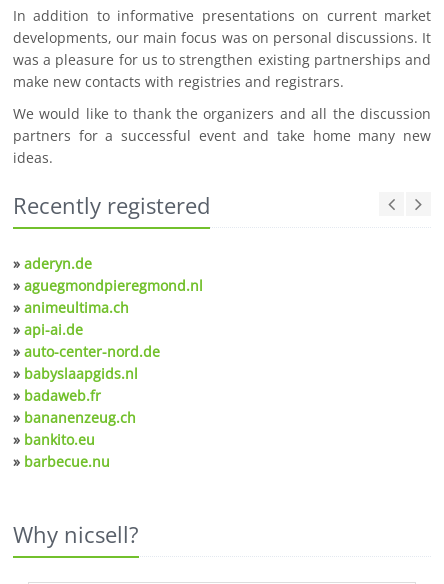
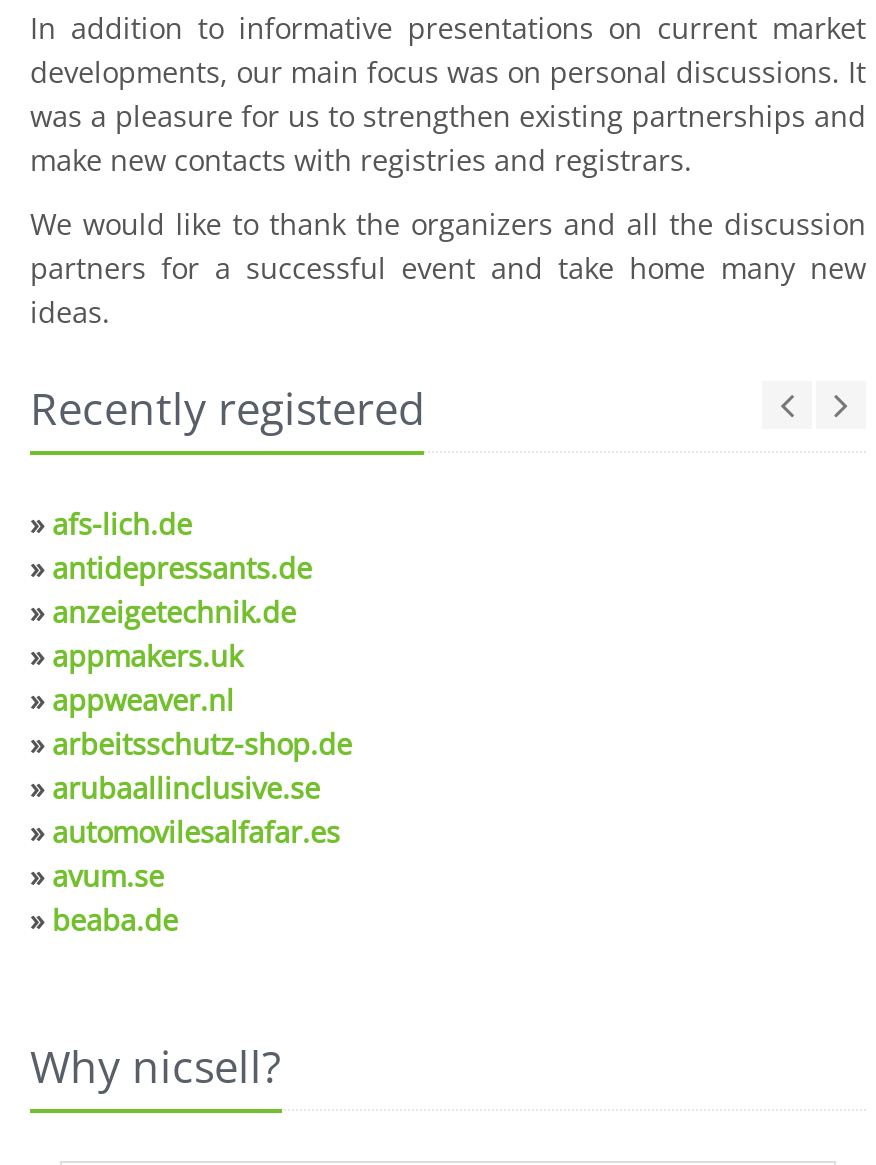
[13,254,203,471] » aderyn.de | » aguegmondpieregmond.nl | » animeultima.ch | » api-ai.de | » auto-center-nord.de | » babyslaapgids.nl | » badaweb.fr | » bananenzeug.ch | » bankito.eu | » barbecue.nu -> [30,505,352,939] » afs-lich.de | » antidepressants.de | » anzeigetechnik.de | » appmakers.uk | » appweaver.nl | » arbeitsschutz-shop.de | » arubaallinclusive.se | » automovilesalfafar.es | » avum.se | » beaba.de

